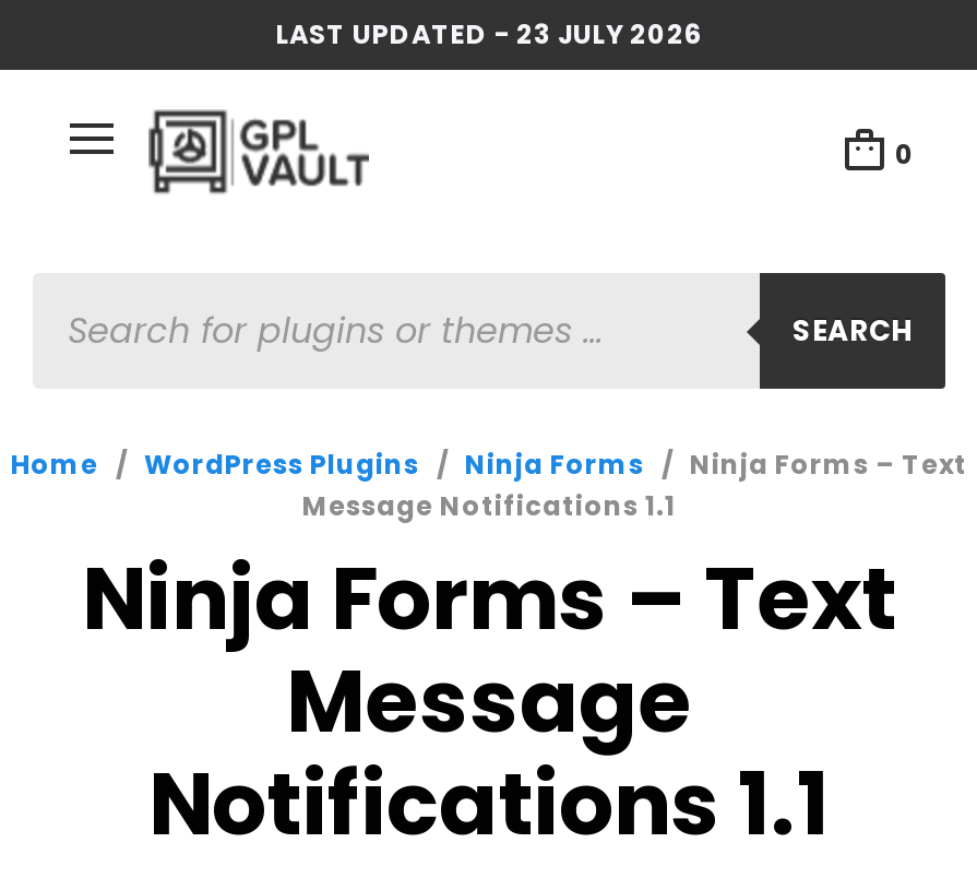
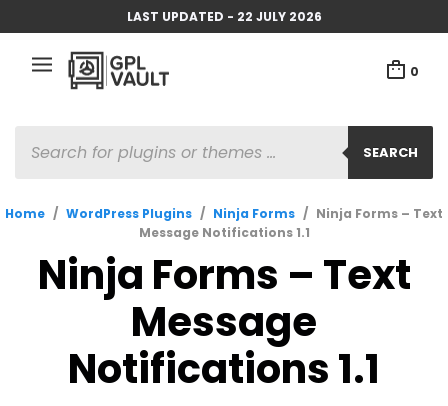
[276,14,702,51] LAST UPDATED - 23 JULY 2026 -> [126,7,321,24] LAST UPDATED - 22 JULY 2026

